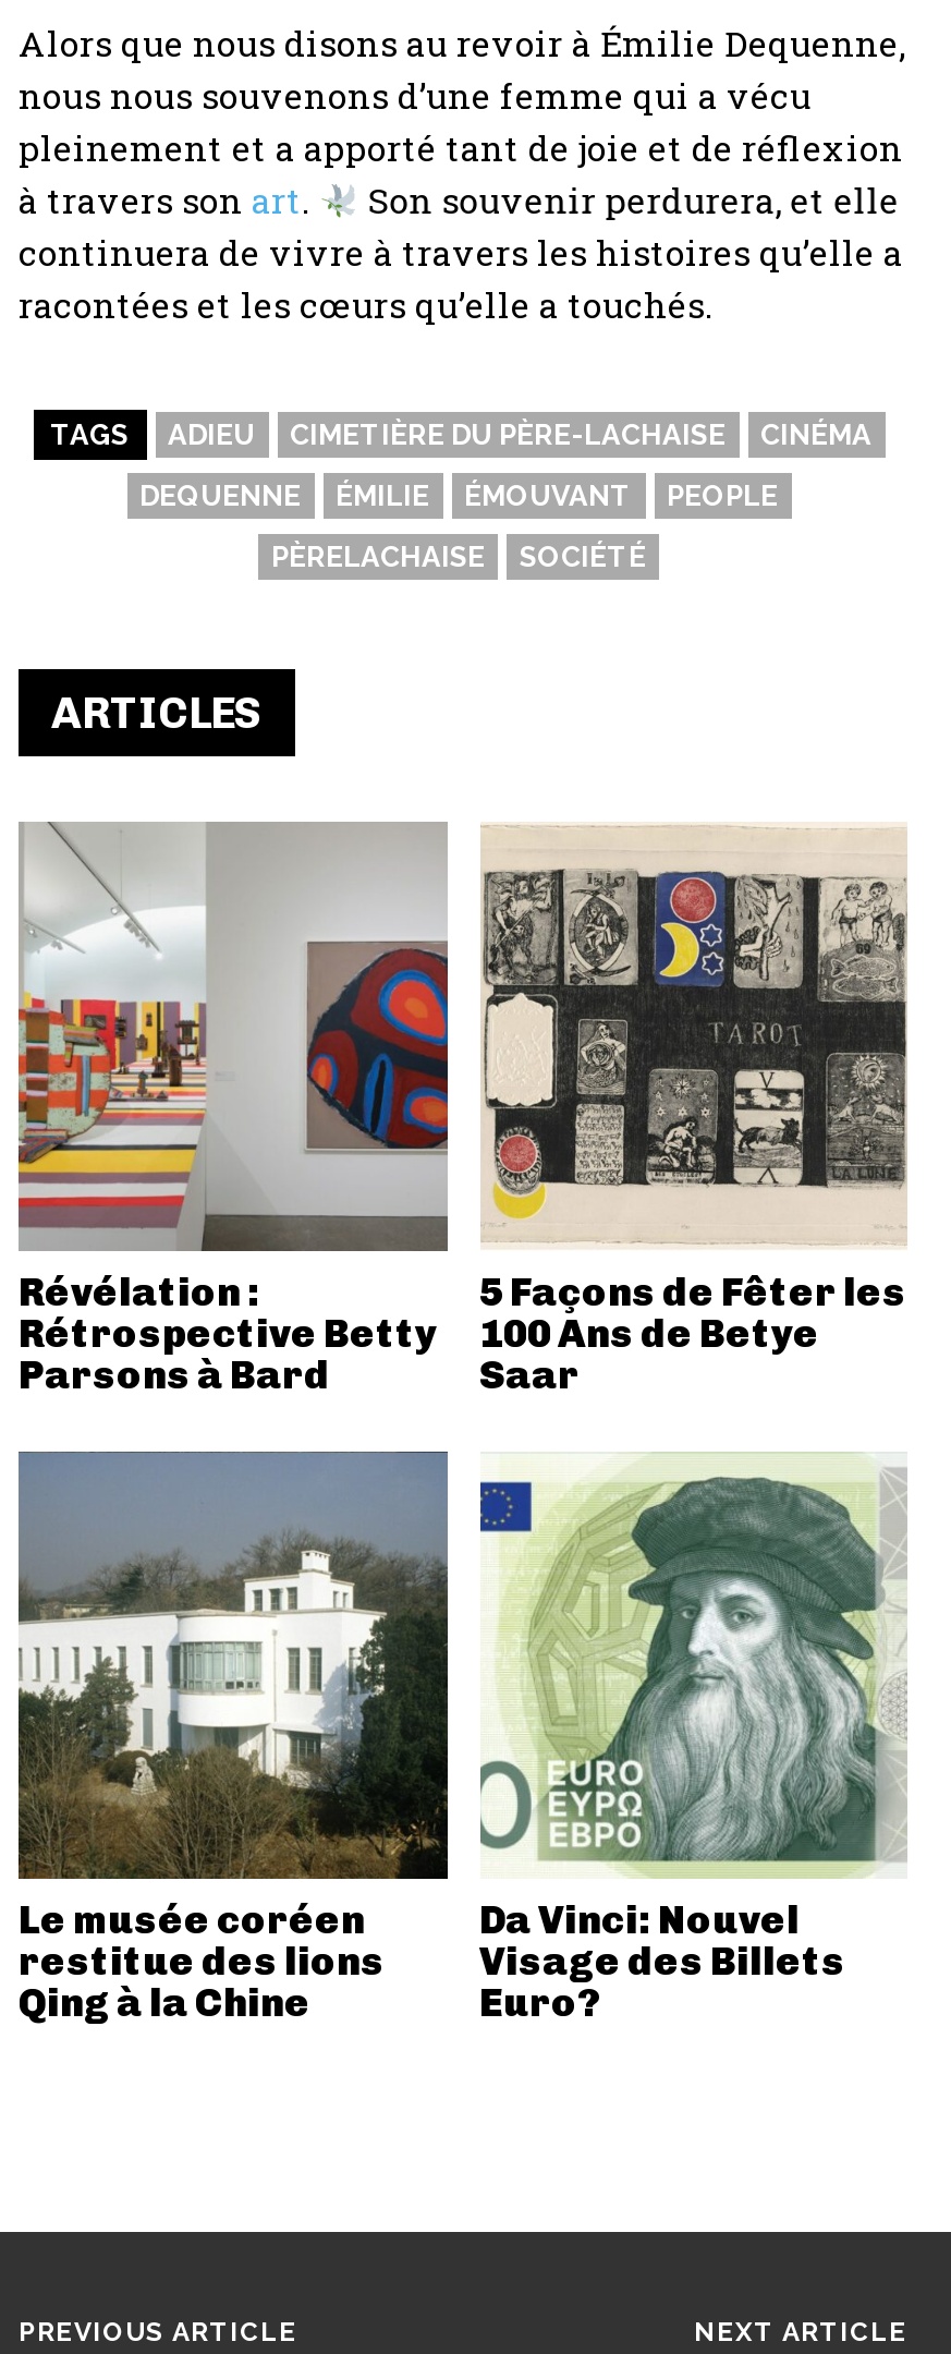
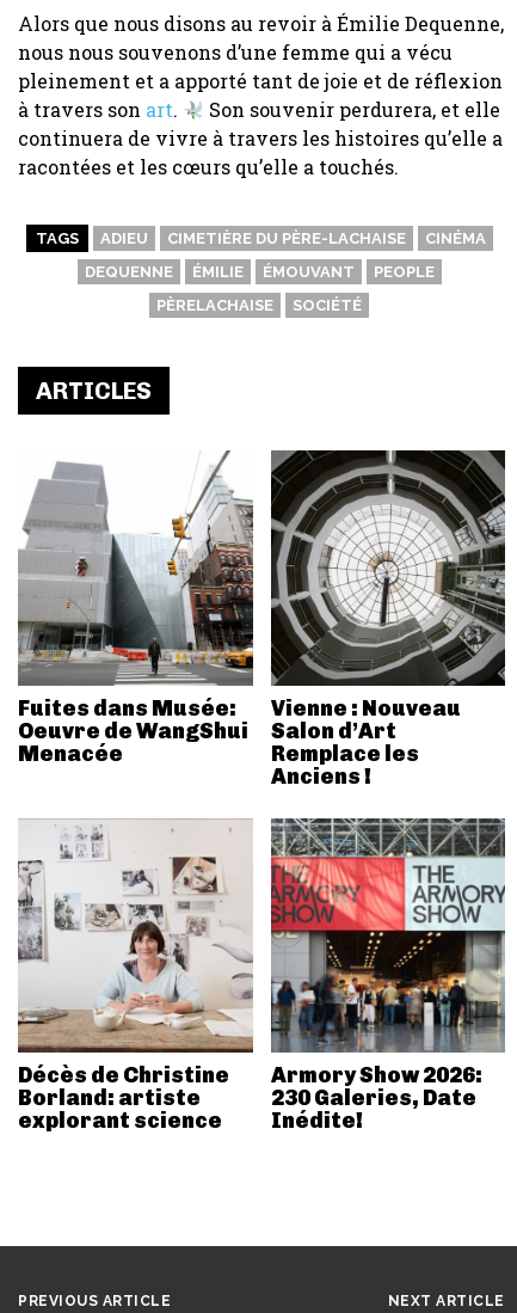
[16,820,450,1399] [image] | Révélation : | Rétrospective Betty | Parsons à Bard -> [18,452,253,767] [image] | Fuites dans Musée: | Oeuvre de WangShui | Menacée
[479,822,907,1399] [image] | 5 Façons de Fêter les | 100 Ans de Betye | Saar -> [270,449,506,790] [image] | Vienne : Nouveau | Salon d’Art | Remplace les | Anciens !
[16,1452,450,2028] [image] | Le musée coréen | restitue des lions | Qing à la Chine -> [18,820,253,1134] [image] | Décès de Christine | Borland: artiste | explorant science
[479,1452,905,2028] [image] | Da Vinci: Nouvel | Visage des Billets | Euro? -> [270,817,505,1134] [image] | Armory Show 2026: | 230 Galeries, Date | Inédite!

